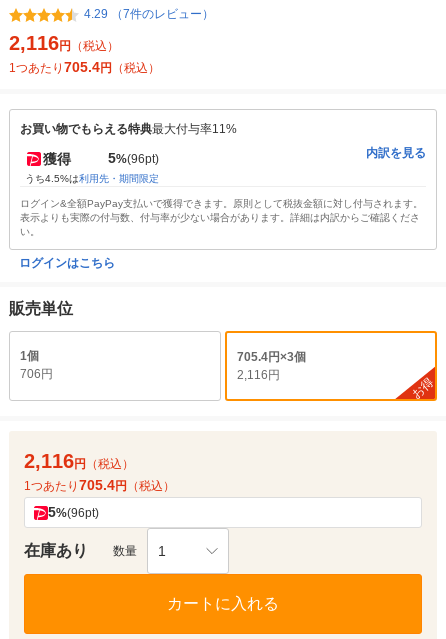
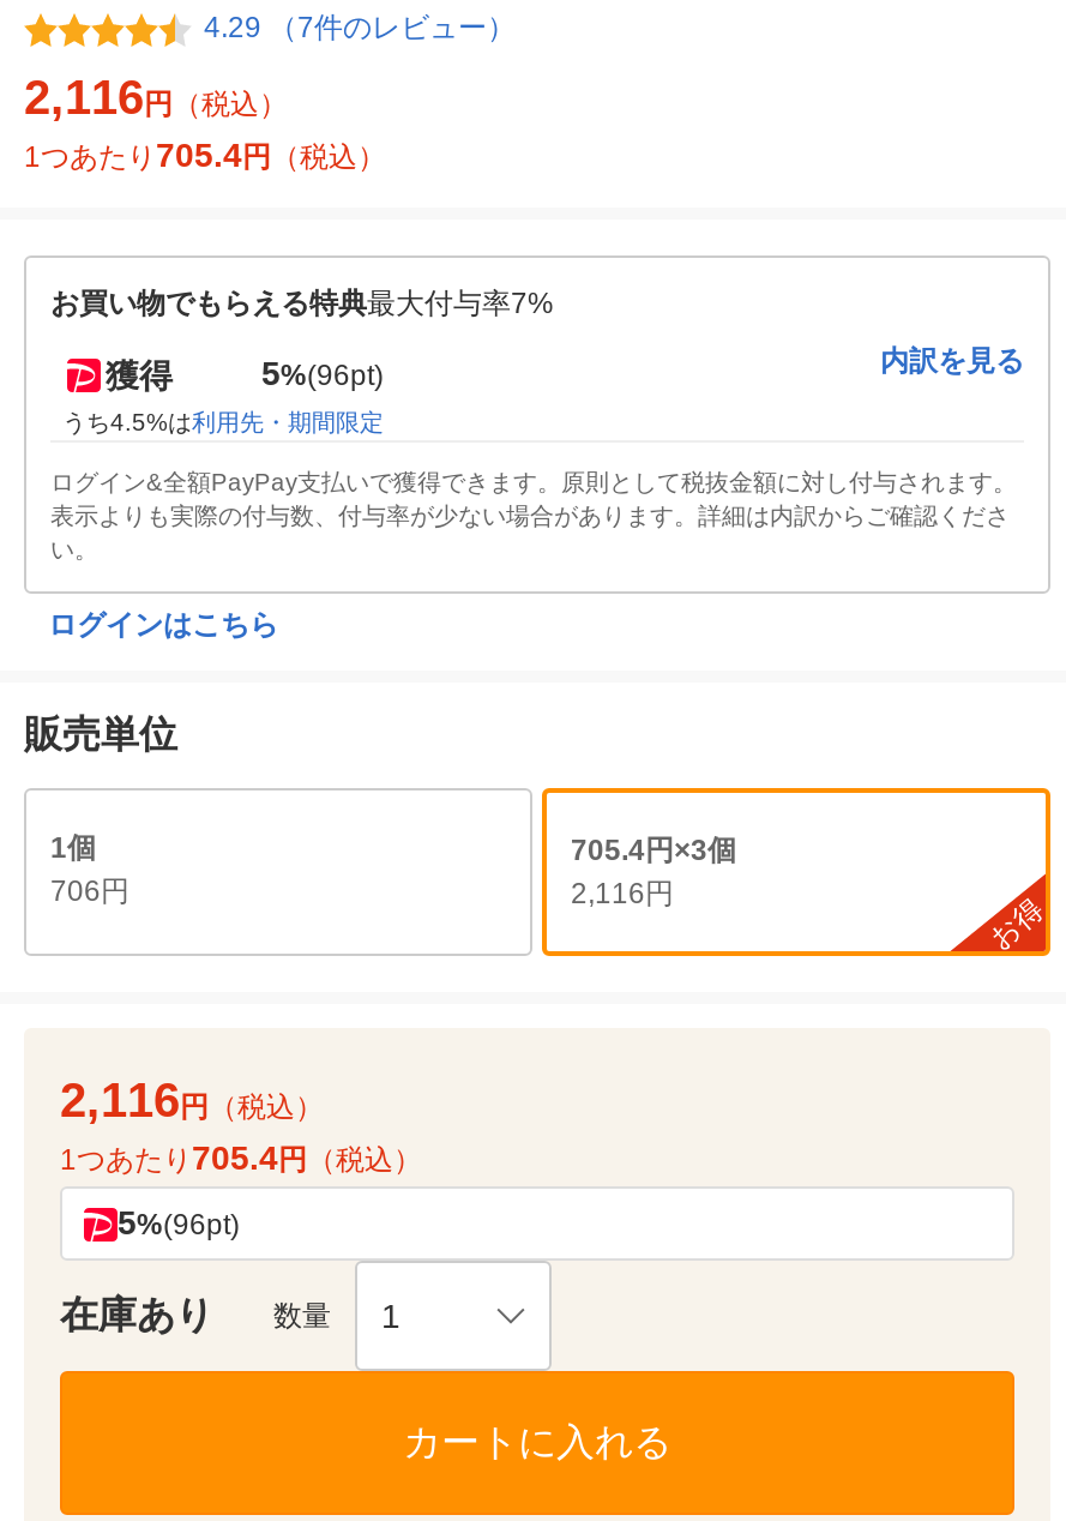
[20,122,237,136] お買い物でもらえる特典最大付与率11% -> [50,287,554,321] お買い物でもらえる特典最大付与率7%

